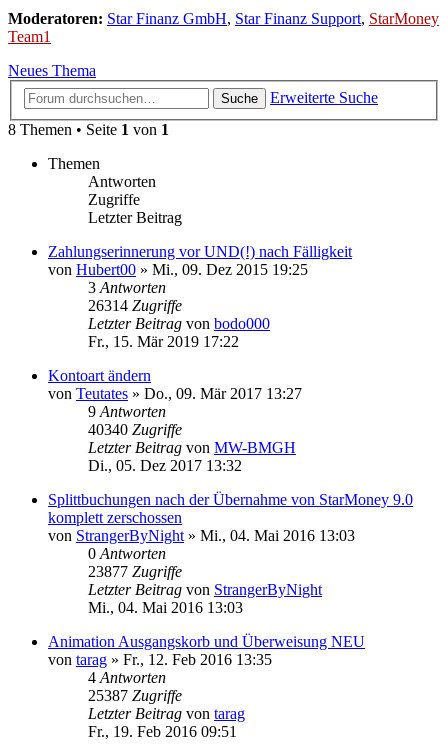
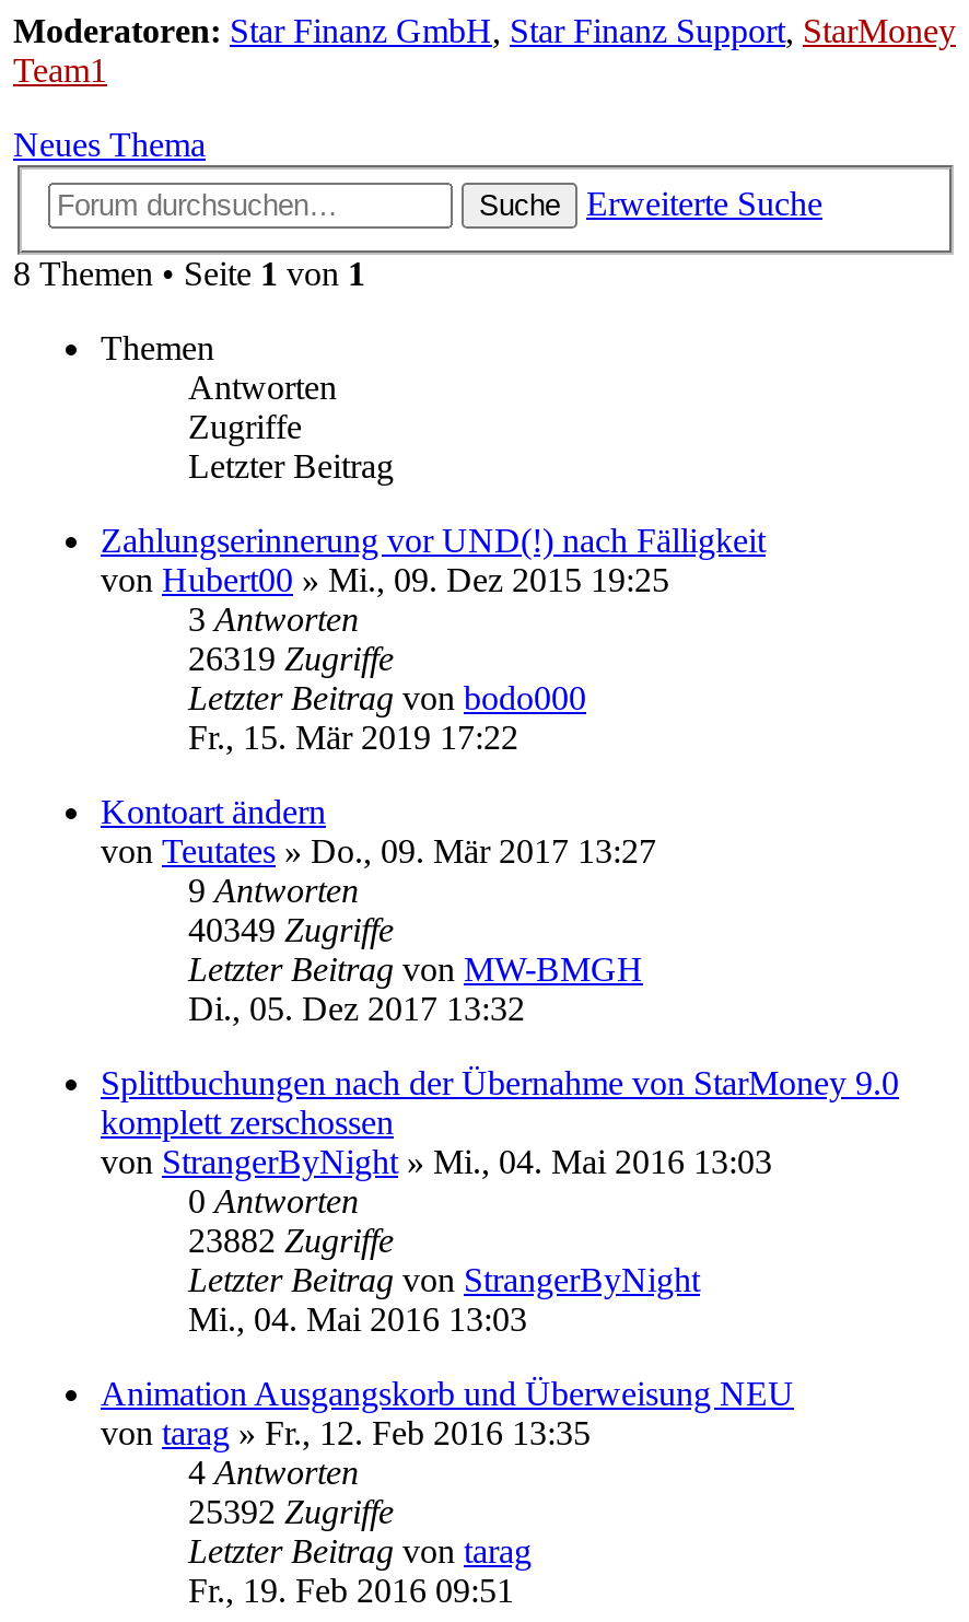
[88,297,182,314] 26314 Zugriffe -> [188,640,394,677] 26319 Zugriffe
[88,421,182,438] 40340 Zugriffe -> [188,911,394,948] 40349 Zugriffe
[88,563,182,580] 23877 Zugriffe -> [188,1221,394,1259] 23882 Zugriffe
[88,687,182,704] 25387 Zugriffe -> [188,1493,394,1530] 25392 Zugriffe

